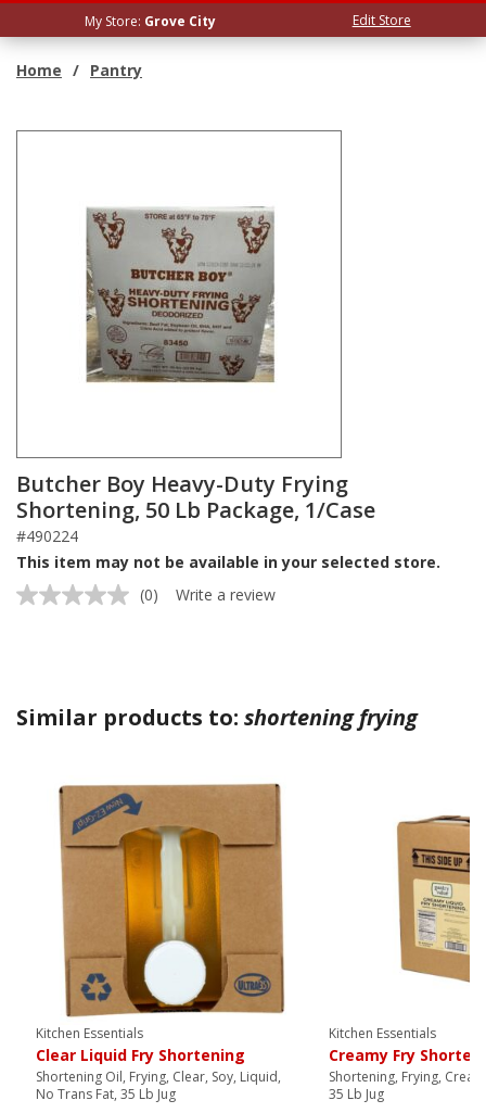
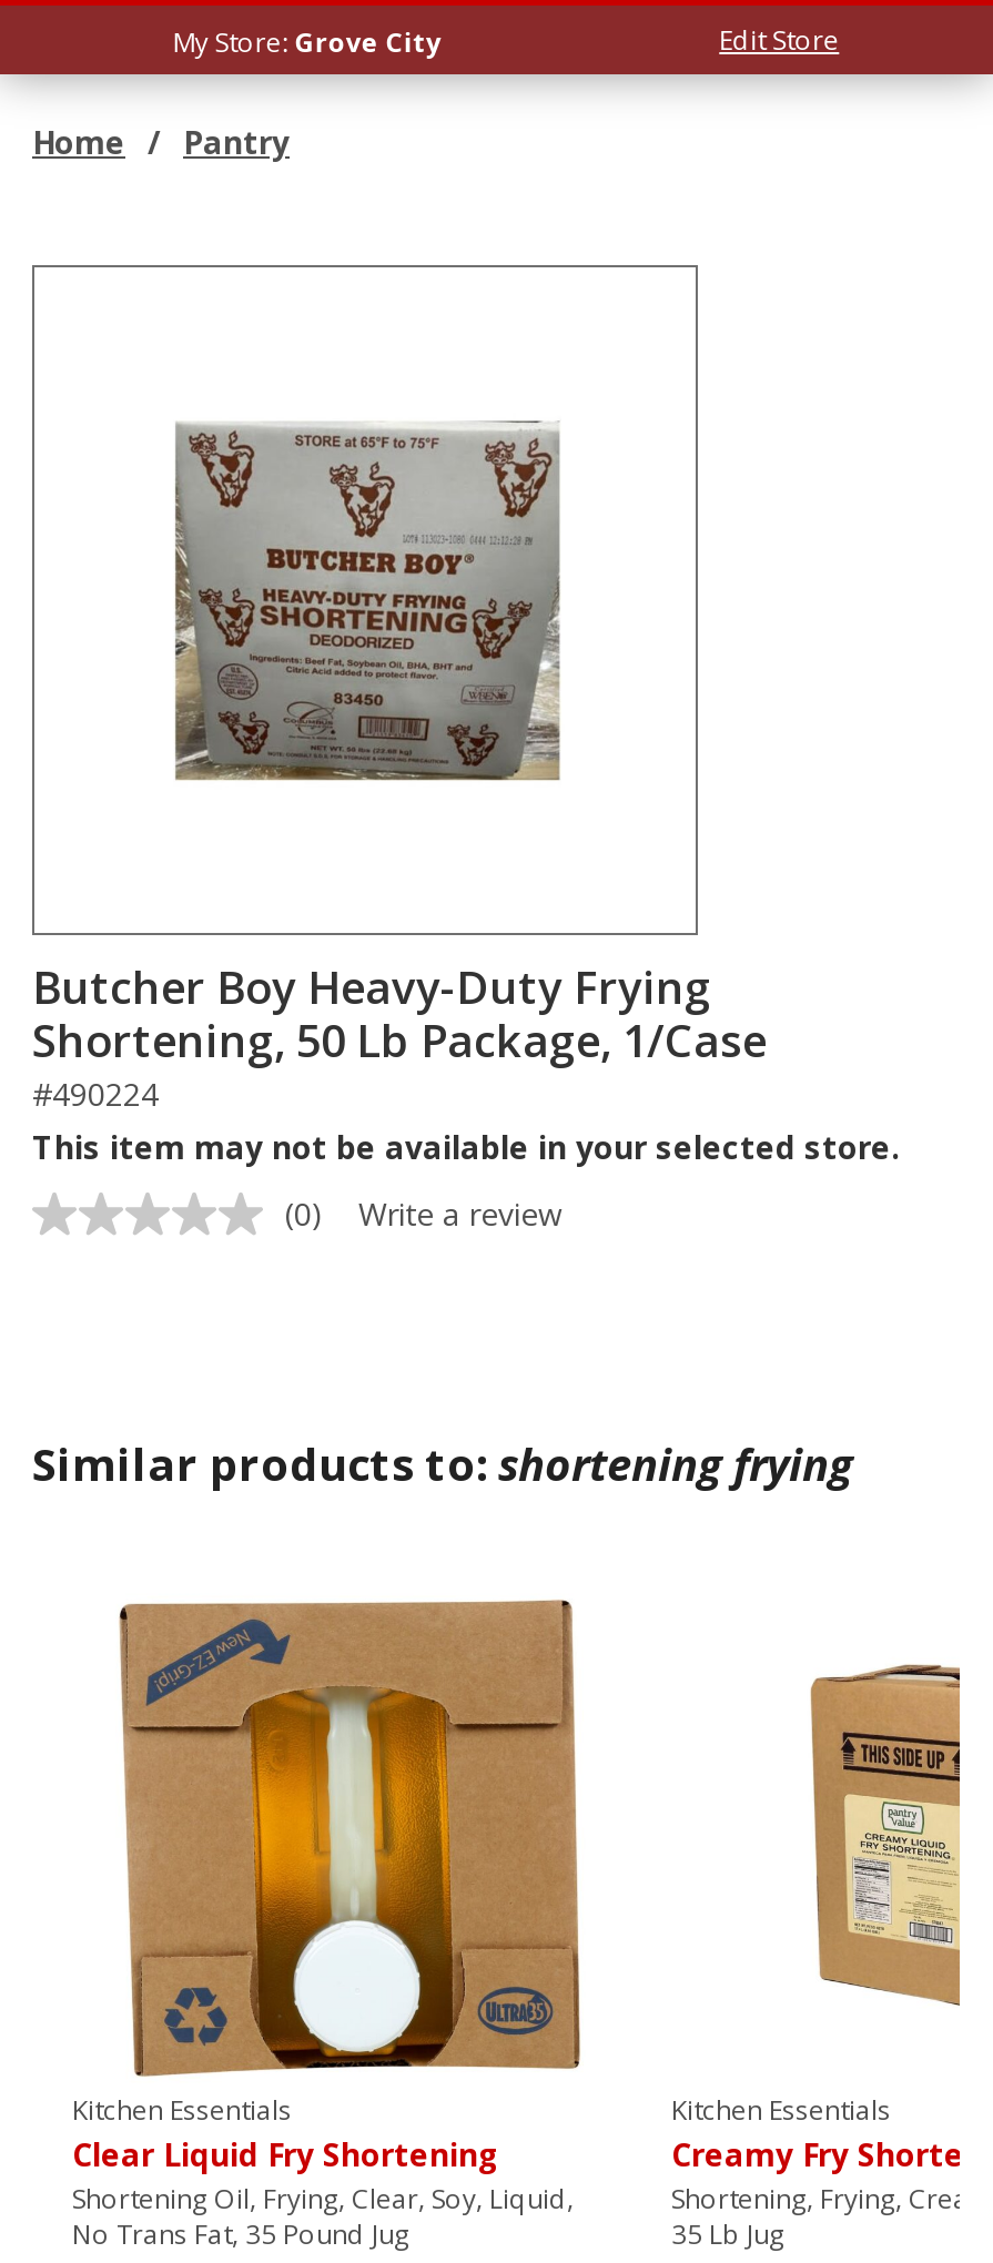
[36,1085,176,1103] No Trans Fat, 35 Lb Jug -> [72,2215,409,2253] No Trans Fat, 35 Pound Jug

